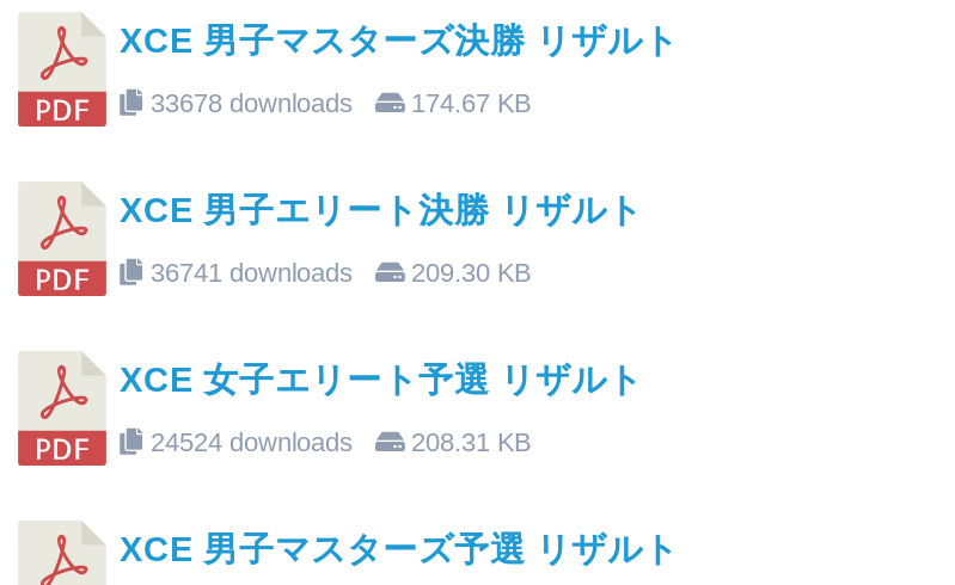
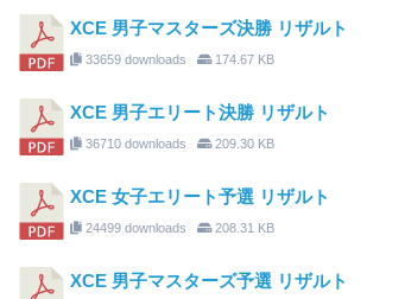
[143,87,531,116] 33678 downloads 174.67 KB -> [82,52,274,66] 33659 downloads 174.67 KB
[143,257,531,286] 36741 downloads 209.30 KB -> [82,136,274,150] 36710 downloads 209.30 KB
[143,426,531,455] 24524 downloads 208.31 KB -> [82,220,274,234] 24499 downloads 208.31 KB

